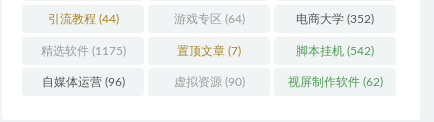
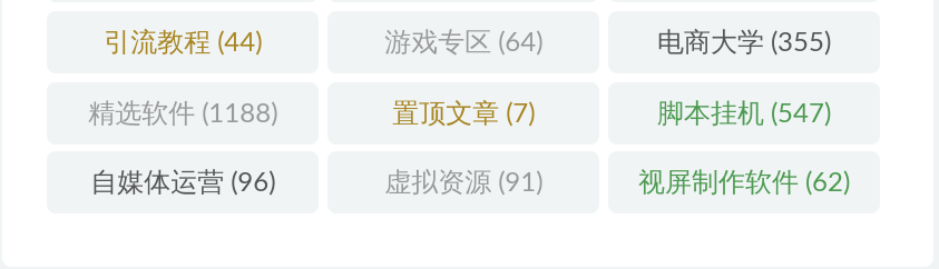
[296,13,374,25] 电商大学(352) -> [657,28,831,55] 电商大学(355)
[41,44,126,56] 精选软件(1175) -> [88,99,278,126] 精选软件(1188)
[296,44,374,56] 脚本挂机(542) -> [657,99,831,126] 脚本挂机(547)
[174,76,245,88] 虚拟资源(90) -> [385,170,543,196] 虚拟资源(91)

